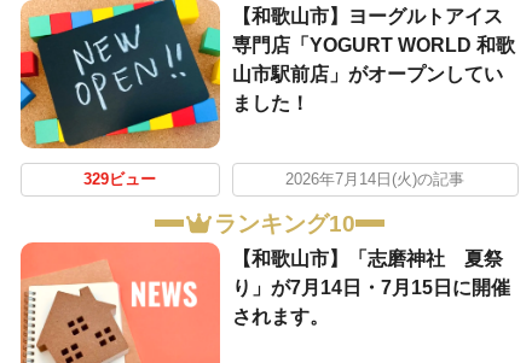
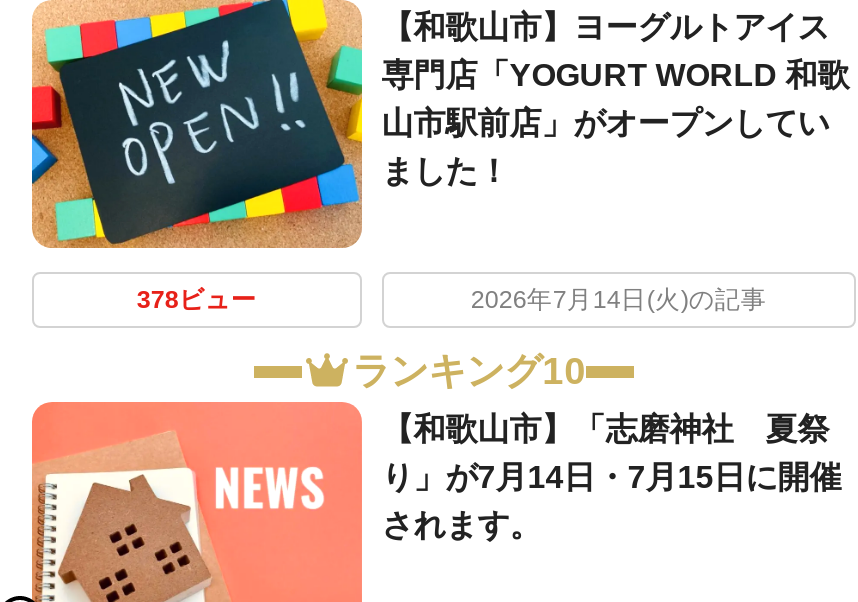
[84,172,156,188] 329ビュー -> [137,285,257,313] 378ビュー

